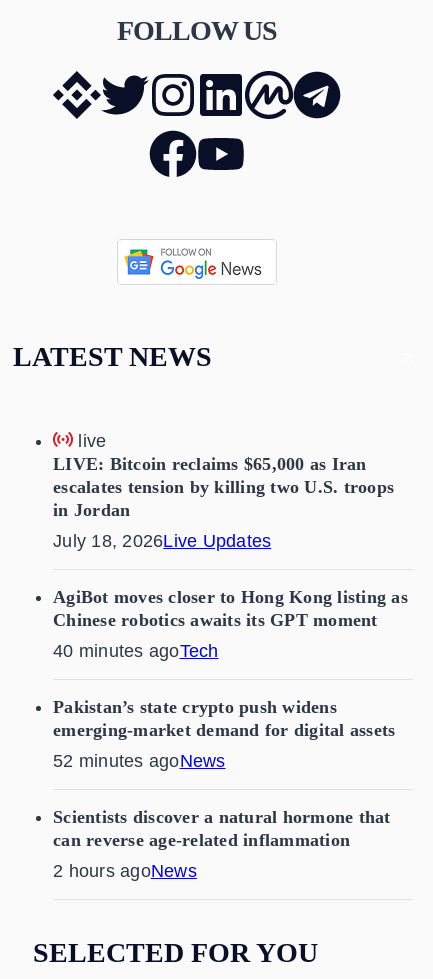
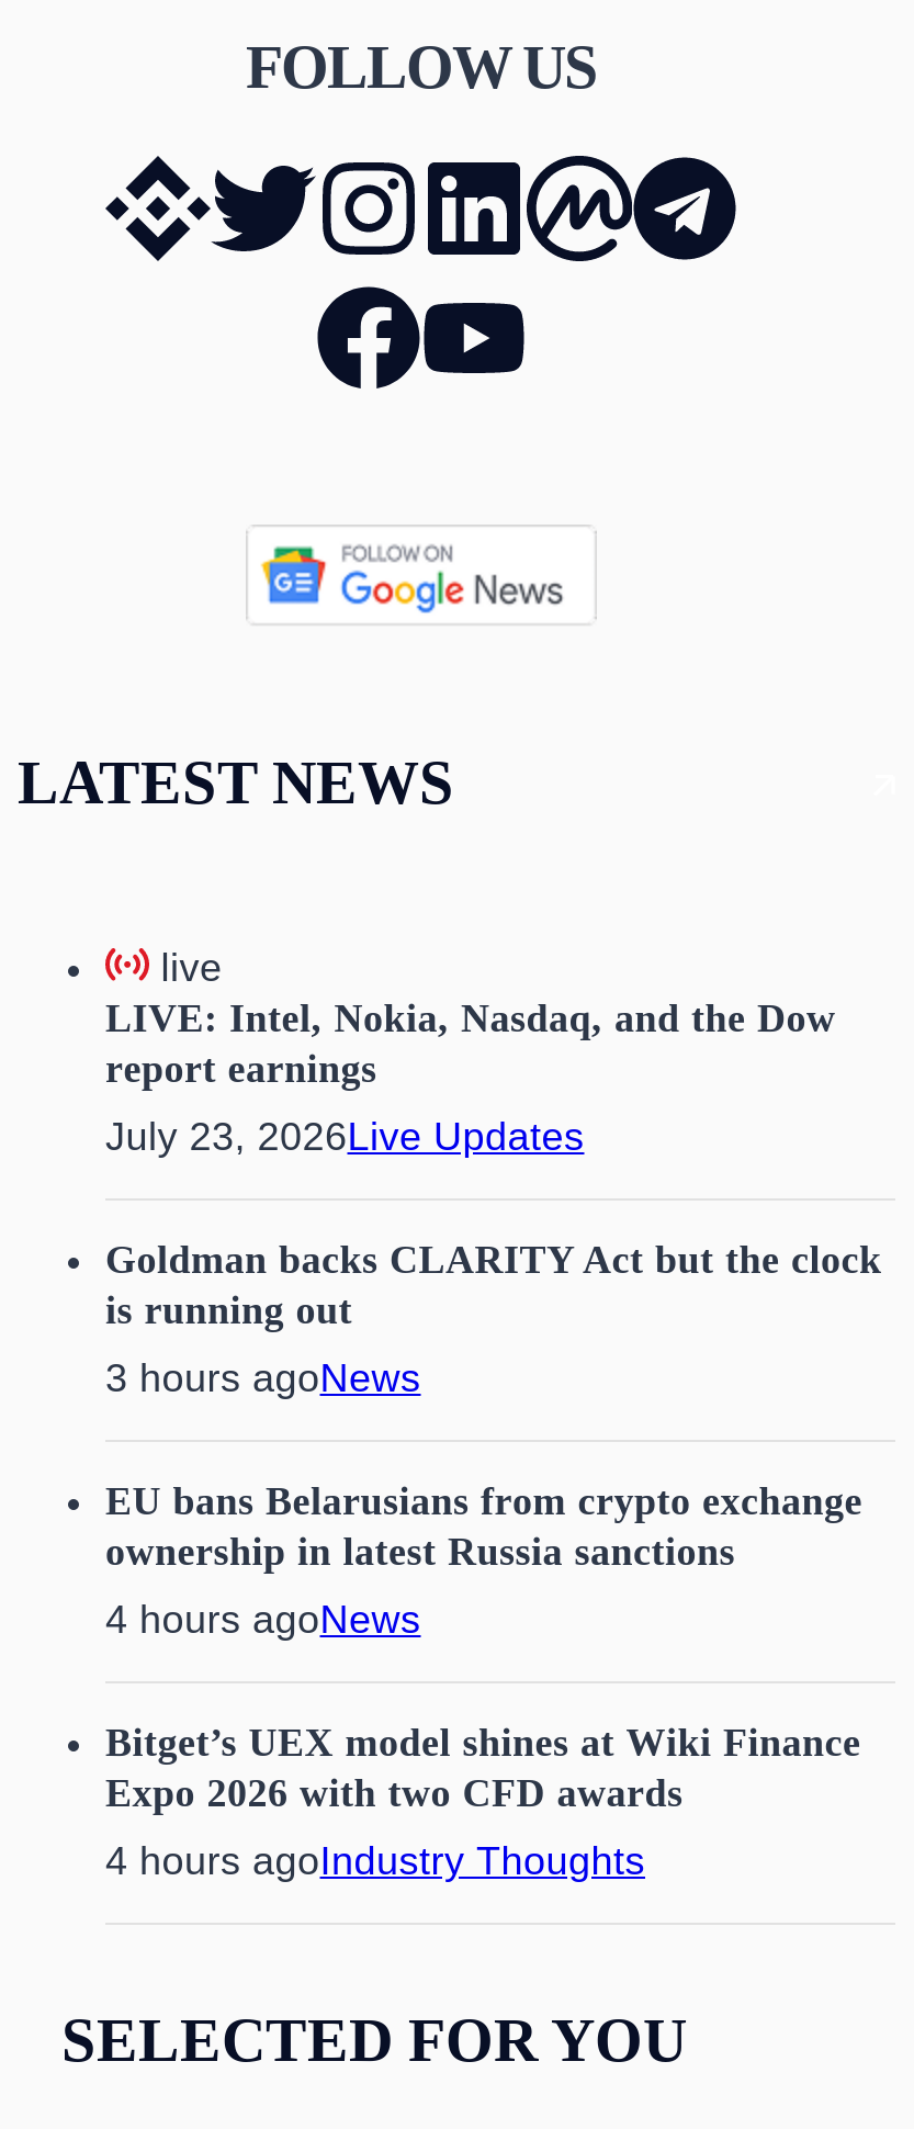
[53,454,394,520] LIVE: Bitcoin reclaims $65,000 as Iran | escalates tension by killing two U.S. troops | in Jordan -> [105,996,836,1091] LIVE: Intel, Nokia, Nasdaq, and the Dow | report earnings
[53,531,271,551] July 18, 2026Live Updates -> [105,1115,584,1159] July 23, 2026Live Updates
[53,587,408,630] AgiBot moves closer to Hong Kong listing as | Chinese robotics awaits its GPT moment -> [105,1238,882,1332] Goldman backs CLARITY Act but the clock | is running out
[53,641,218,661] 40 minutes agoTech -> [105,1356,421,1400] 3 hours agoNews
[53,697,395,740] Pakistan’s state crypto push widens | emerging-market demand for digital assets -> [105,1479,862,1574] EU bans Belarusians from crypto exchange | ownership in latest Russia sanctions
[53,751,225,771] 52 minutes agoNews -> [105,1598,421,1642] 4 hours agoNews
[53,807,390,850] Scientists discover a natural hormone that | can reverse age-related inflammation -> [105,1721,861,1815] Bitget’s UEX model shines at Wiki Finance | Expo 2026 with two CFD awards
[53,861,197,881] 2 hours agoNews -> [105,1839,645,1883] 4 hours agoIndustry Thoughts

